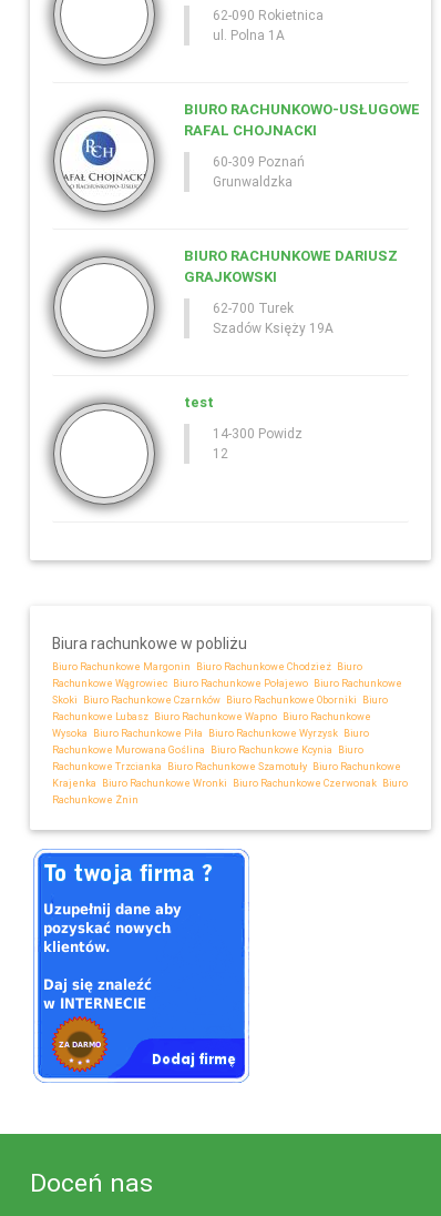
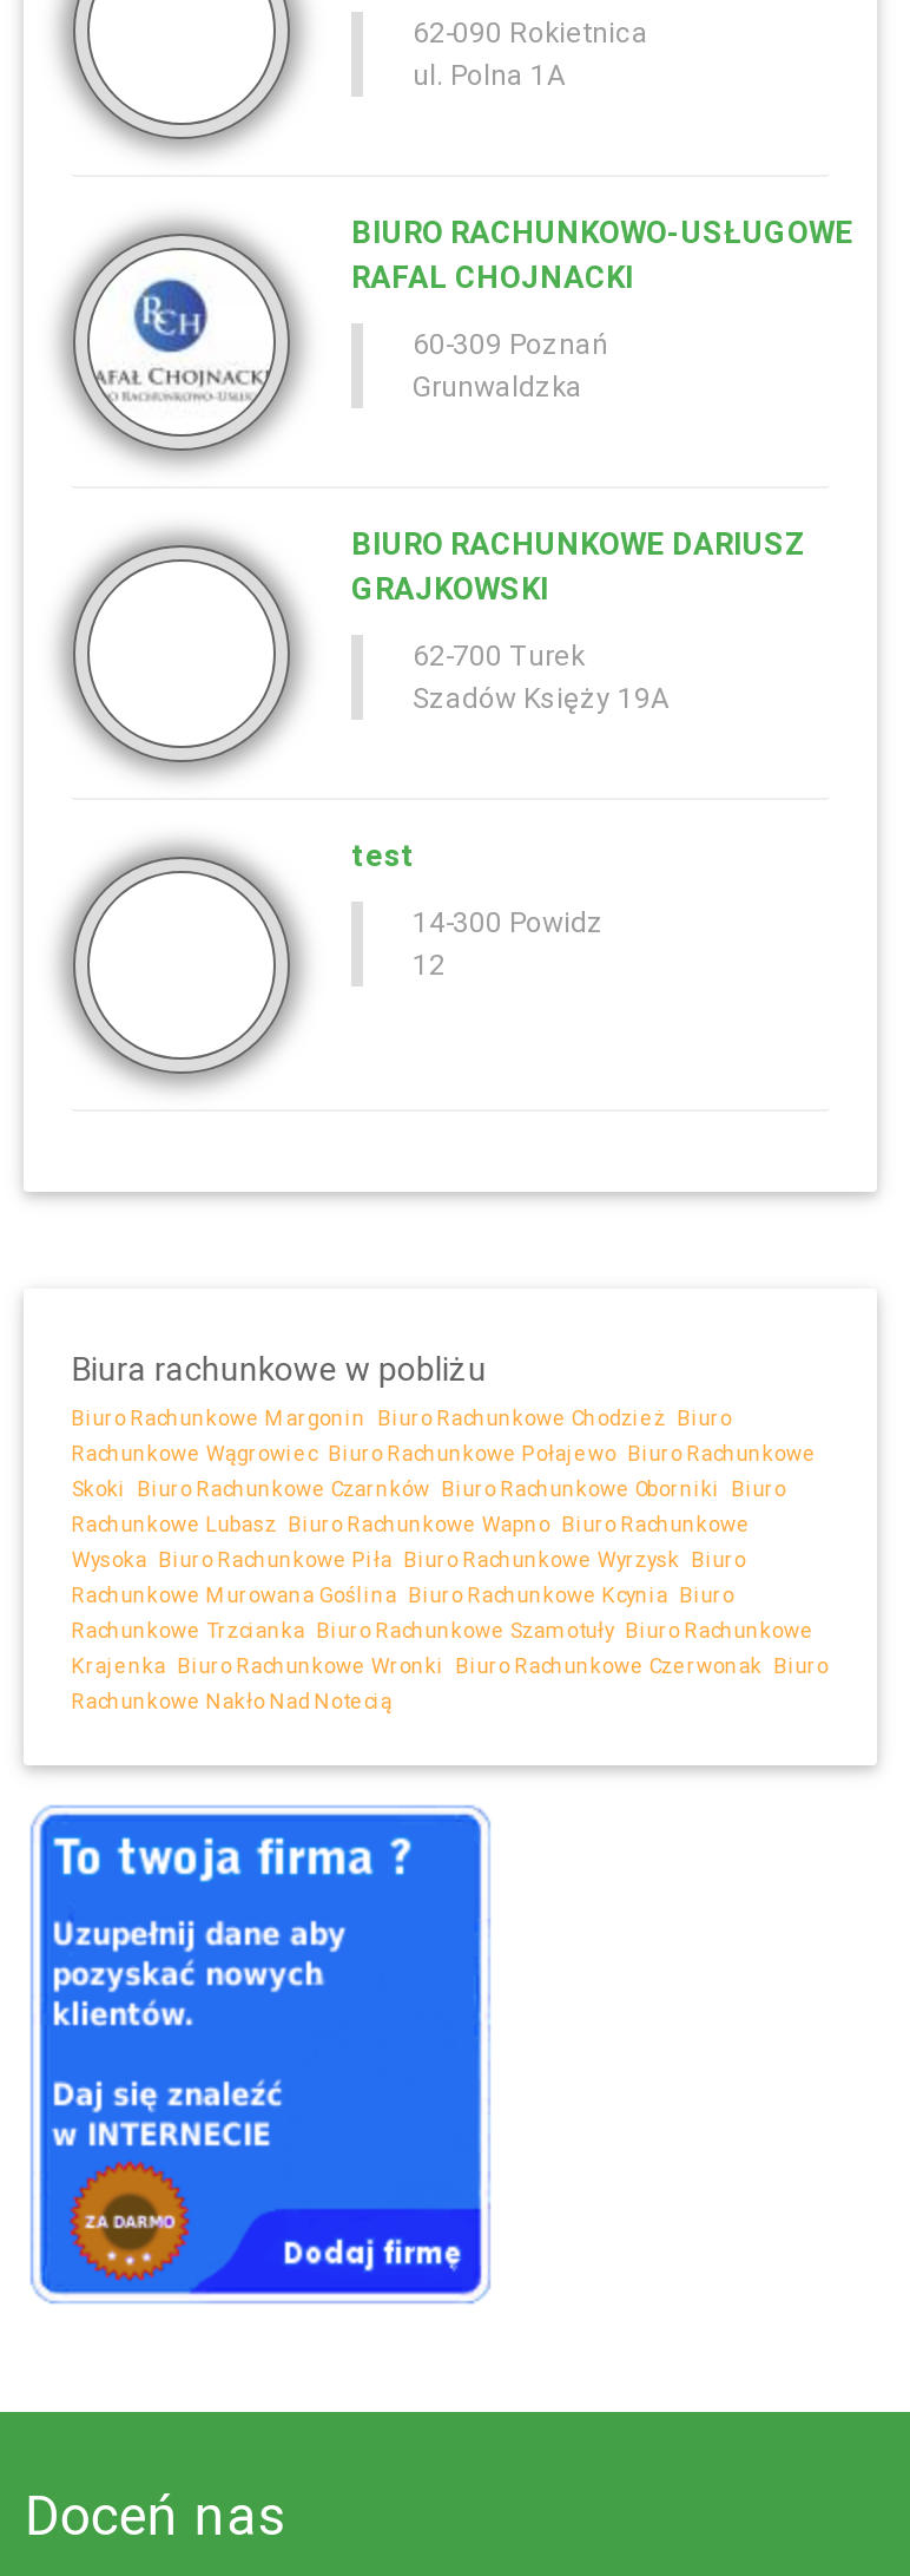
[53,794,139,807] Rachunkowe Żnin -> [72,1689,392,1717] Rachunkowe Nakło Nad Notecią

